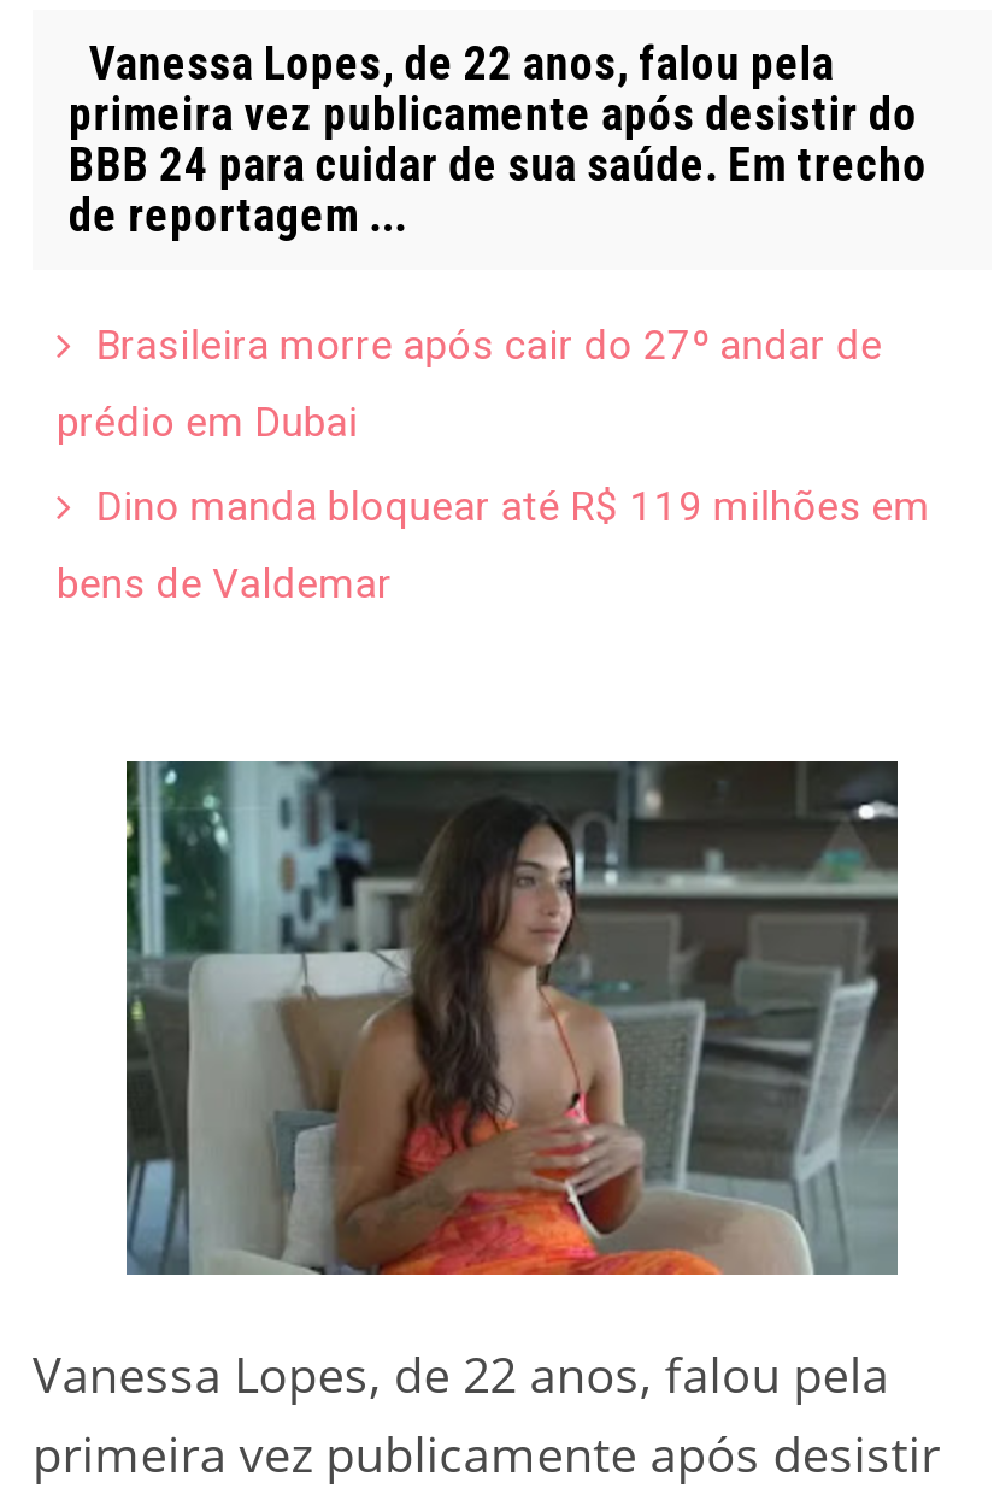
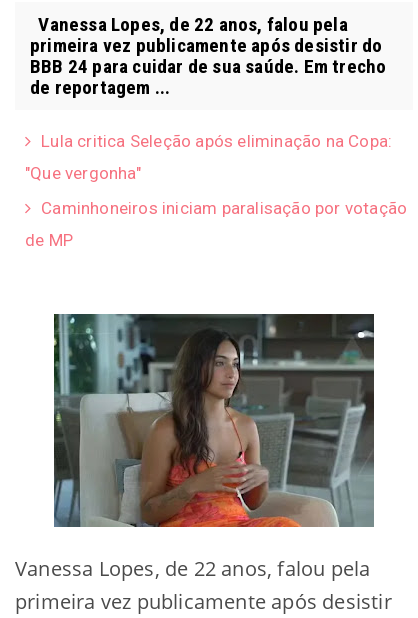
[96,320,882,368] Brasileira morre após cair do 27º andar de -> [41,131,392,151] Lula critica Seleção após eliminação na Copa:
[57,397,358,445] prédio em Dubai -> [25,163,141,183] "Que vergonha"
[96,481,930,530] Dino manda bloquear até R$ 119 milhões em -> [41,198,407,218] Caminhoneiros iniciam paralisação por votação
[57,559,392,607] bens de Valdemar -> [25,230,73,250] de MP

